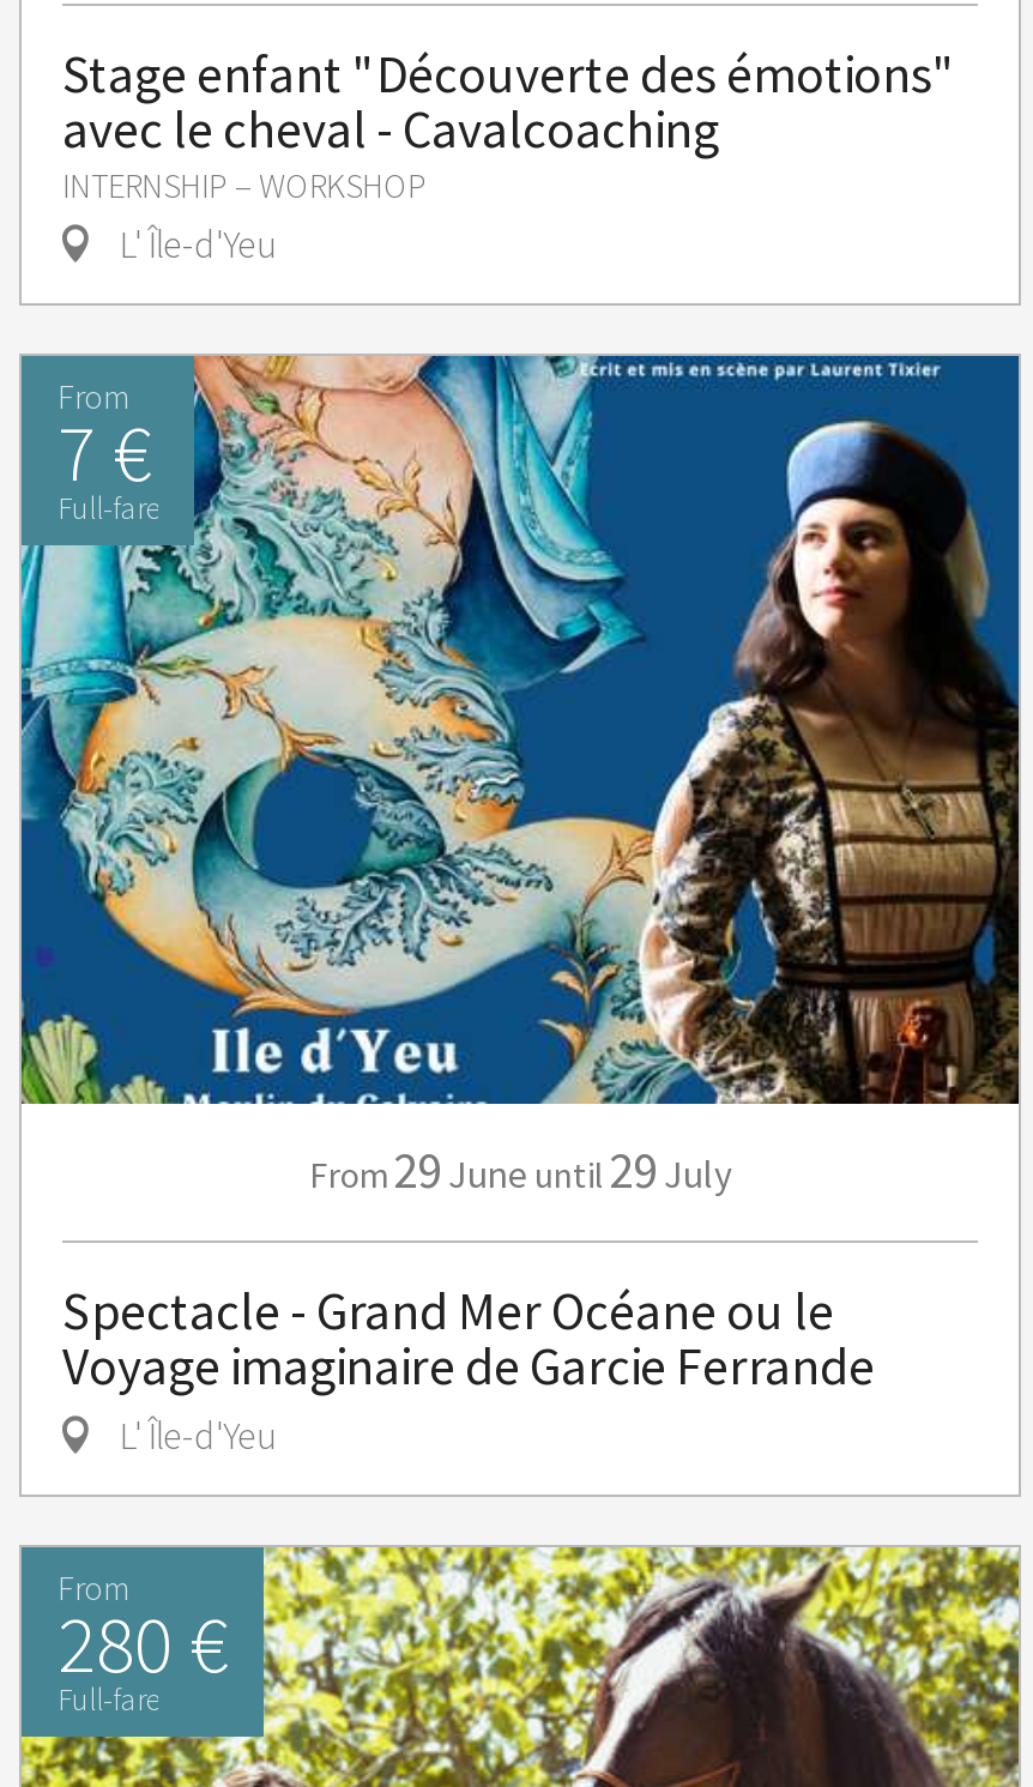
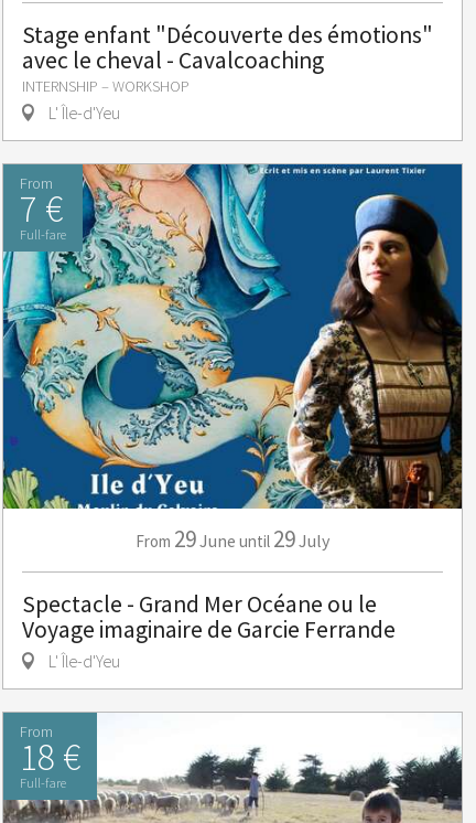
[58,1593,228,1694] 280 € -> [20,734,80,780] 18 €

